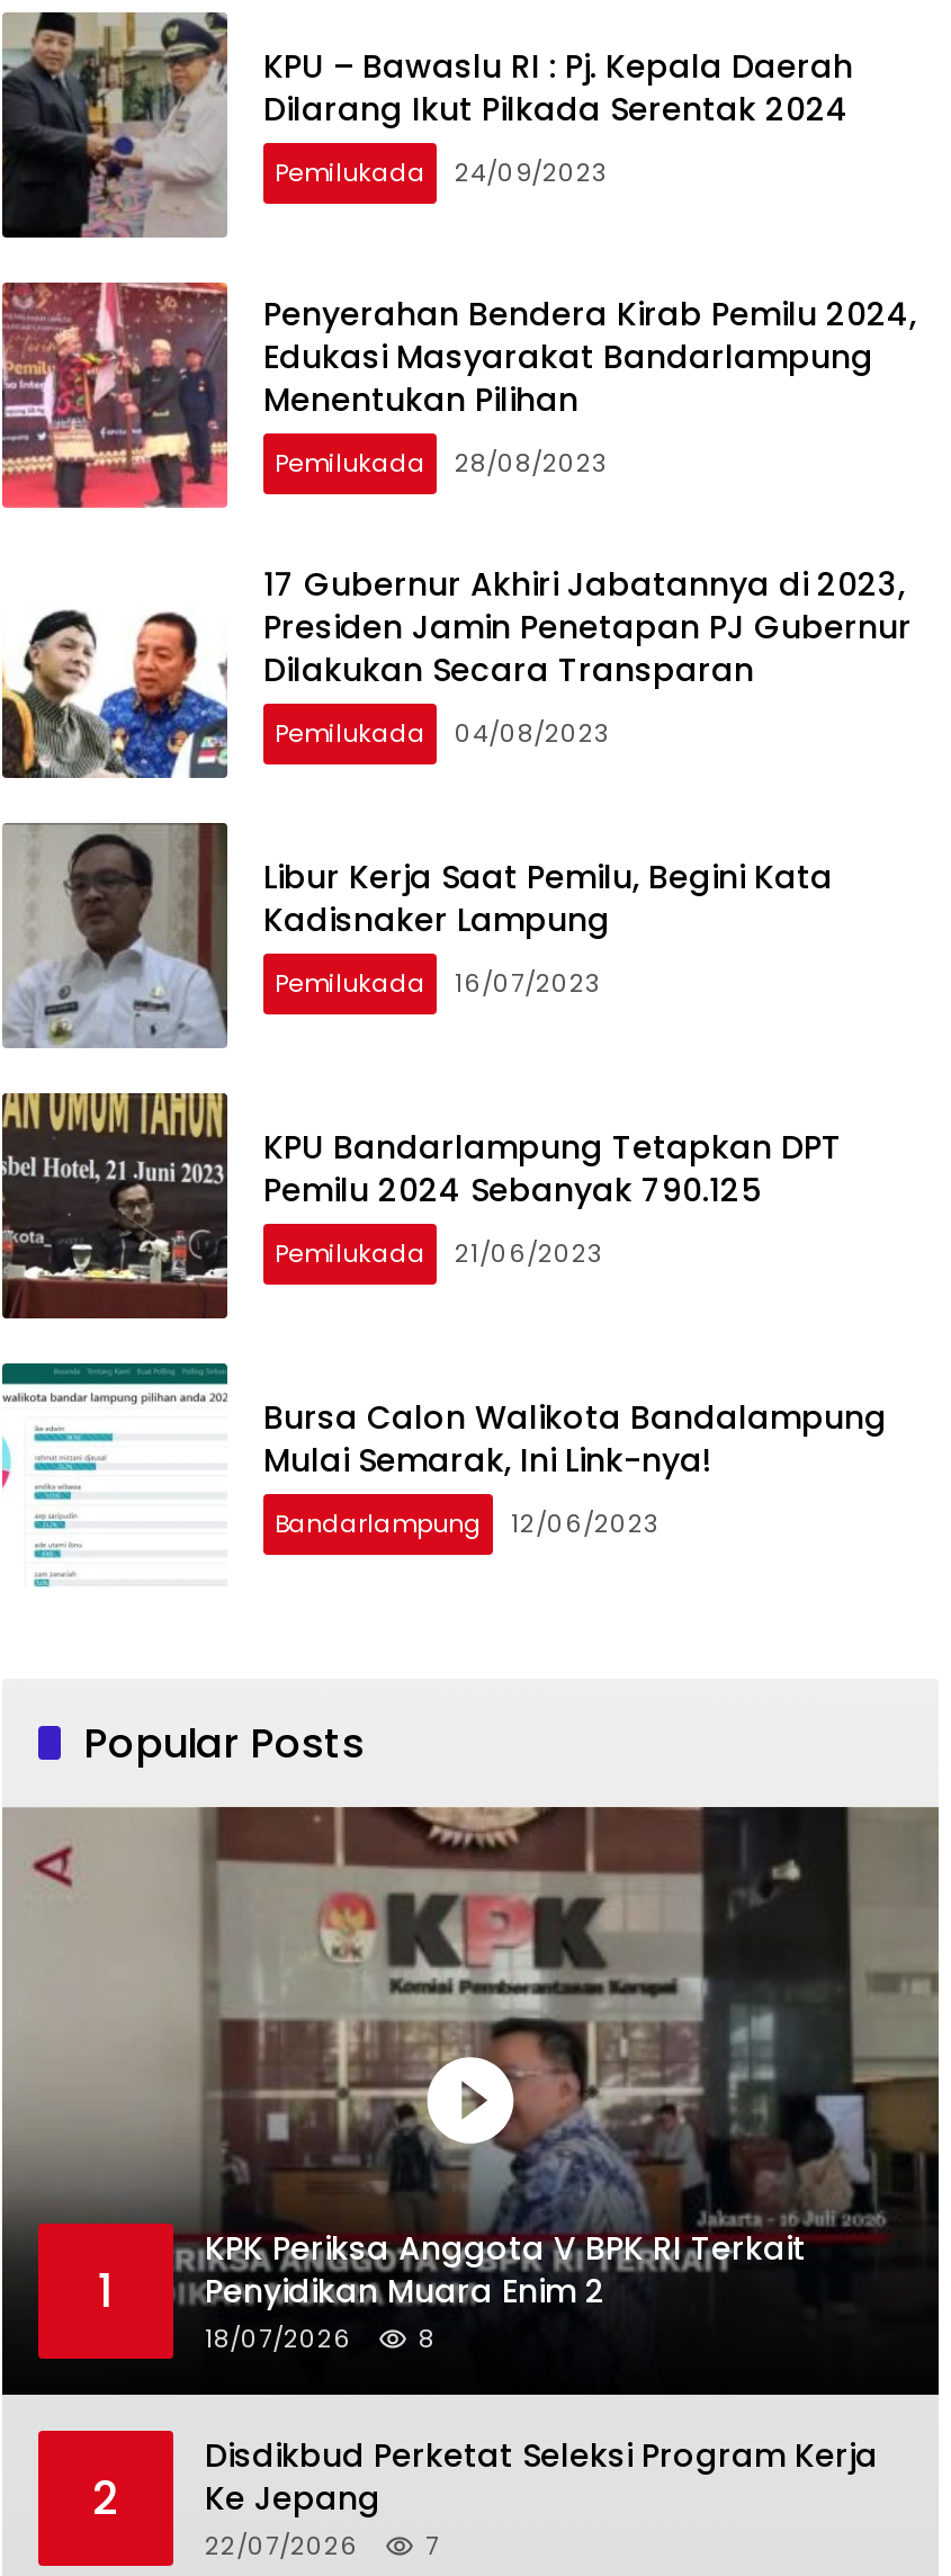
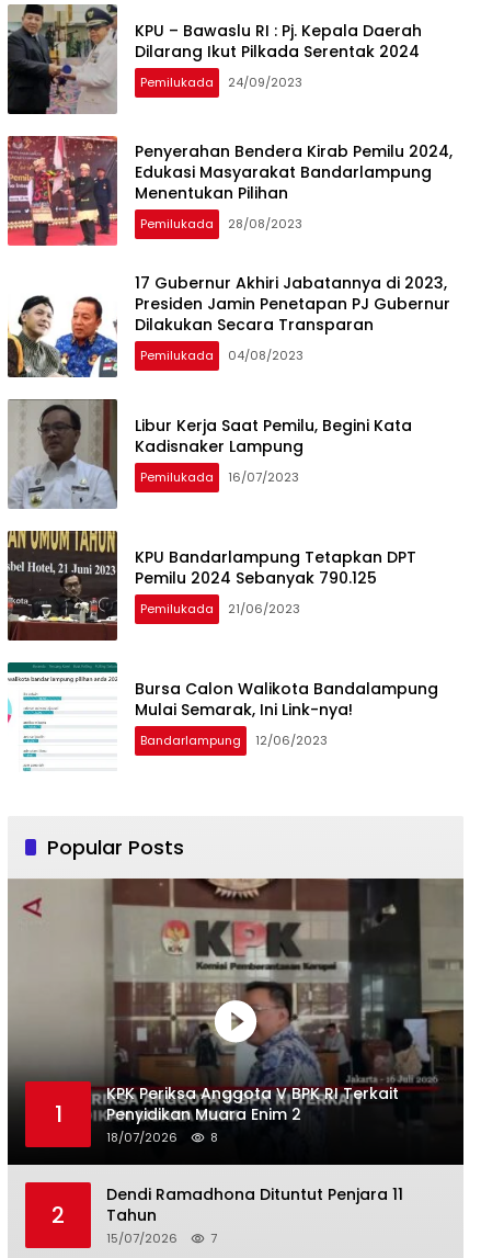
[205,2434,878,2565] Disdikbud Perketat Seleksi Program Kerja | Ke Jepang | 22/07/2026 -> [106,1184,403,1247] Dendi Ramadhona Dituntut Penjara 11 | Tahun | 15/07/2026

